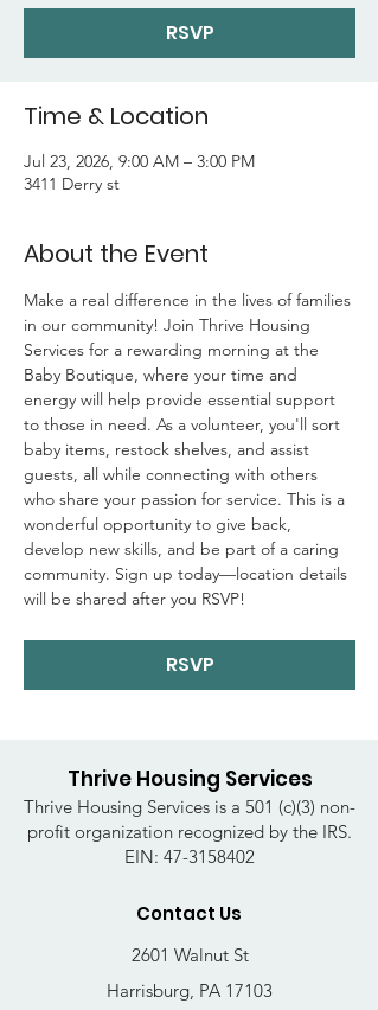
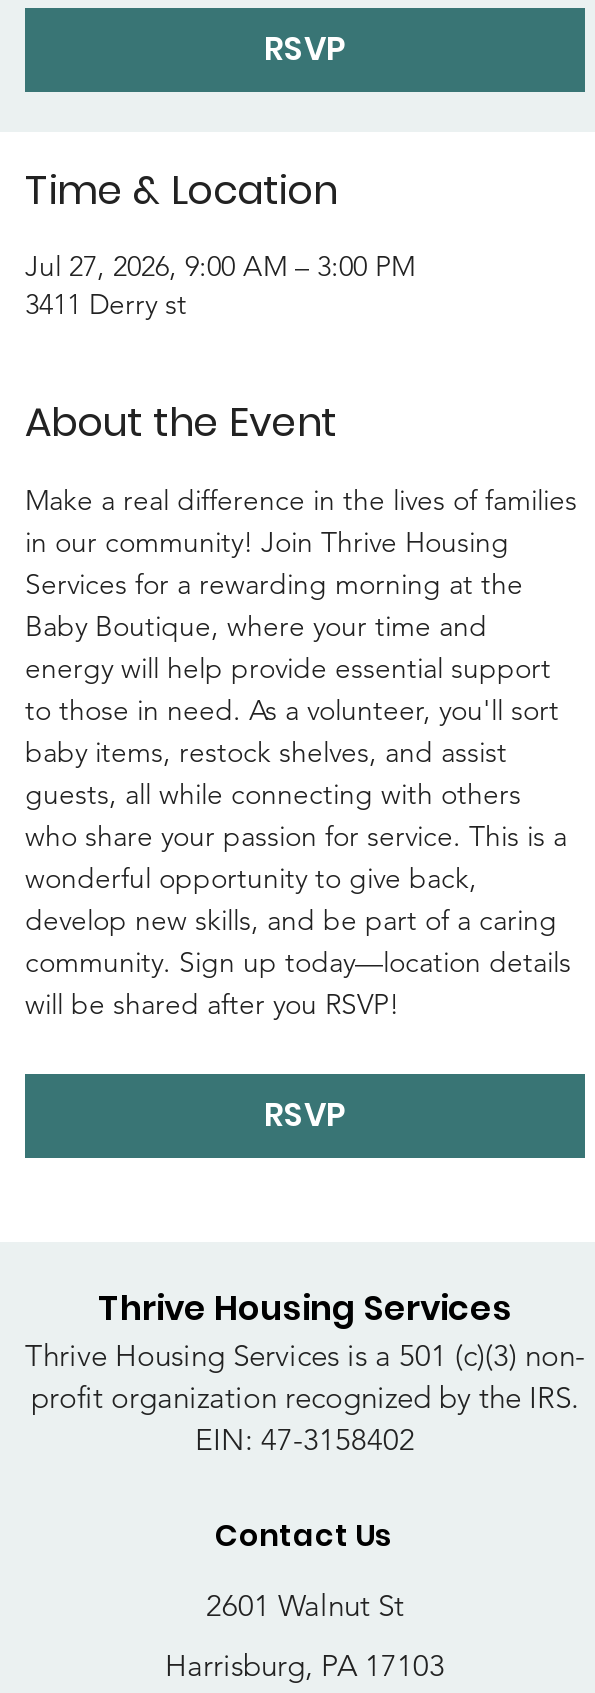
[24,151,255,172] Jul 23, 2026, 9:00 AM – 3:00 PM -> [25,248,415,284] Jul 27, 2026, 9:00 AM – 3:00 PM

